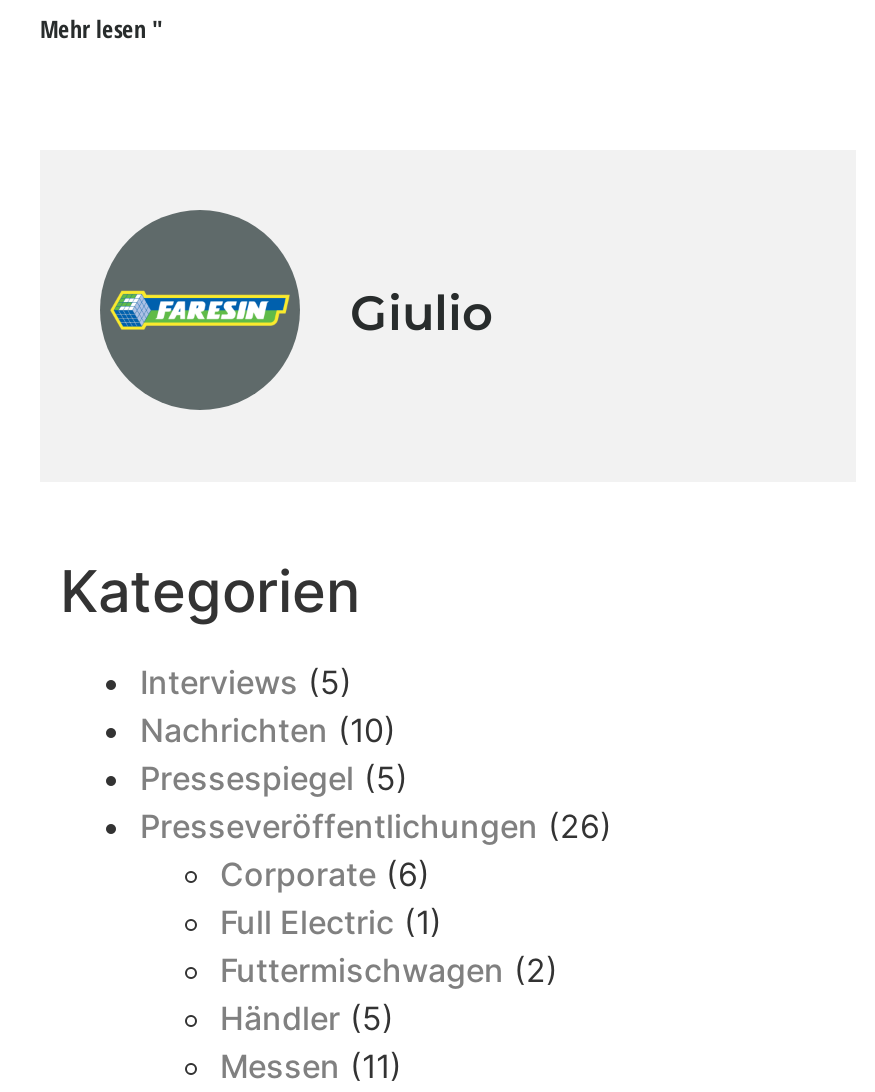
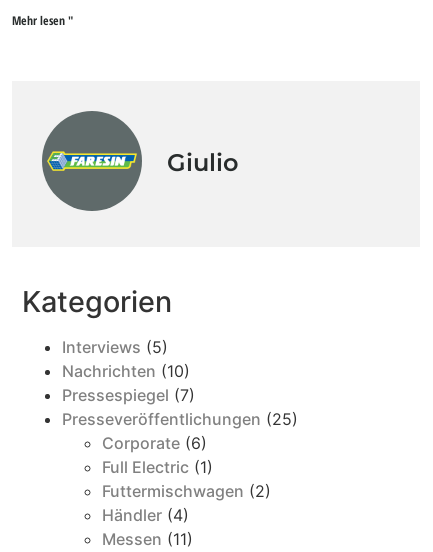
[140,759,408,799] Pressespiegel (5) -> [62,385,195,405] Pressespiegel (7)
[140,807,612,847] Presseveröffentlichungen (26) -> [62,409,298,429] Presseveröffentlichungen (25)
[220,999,394,1039] Händler (5) -> [102,505,189,525] Händler (4)

